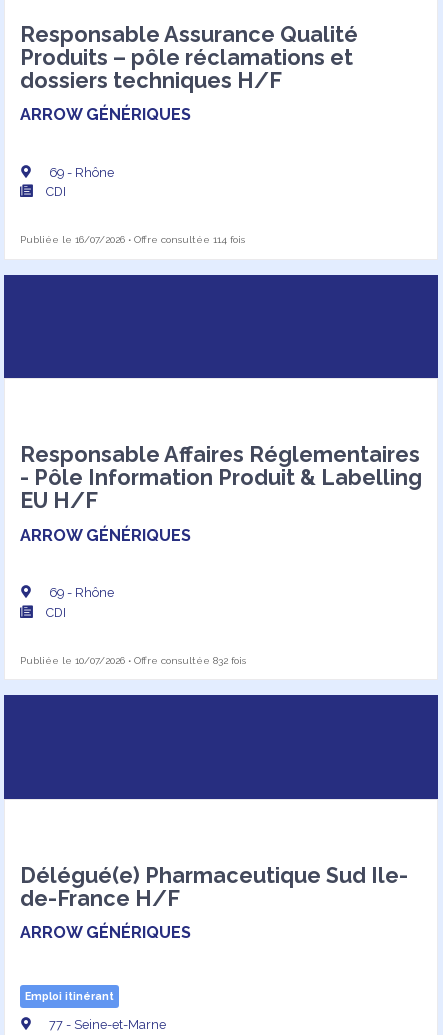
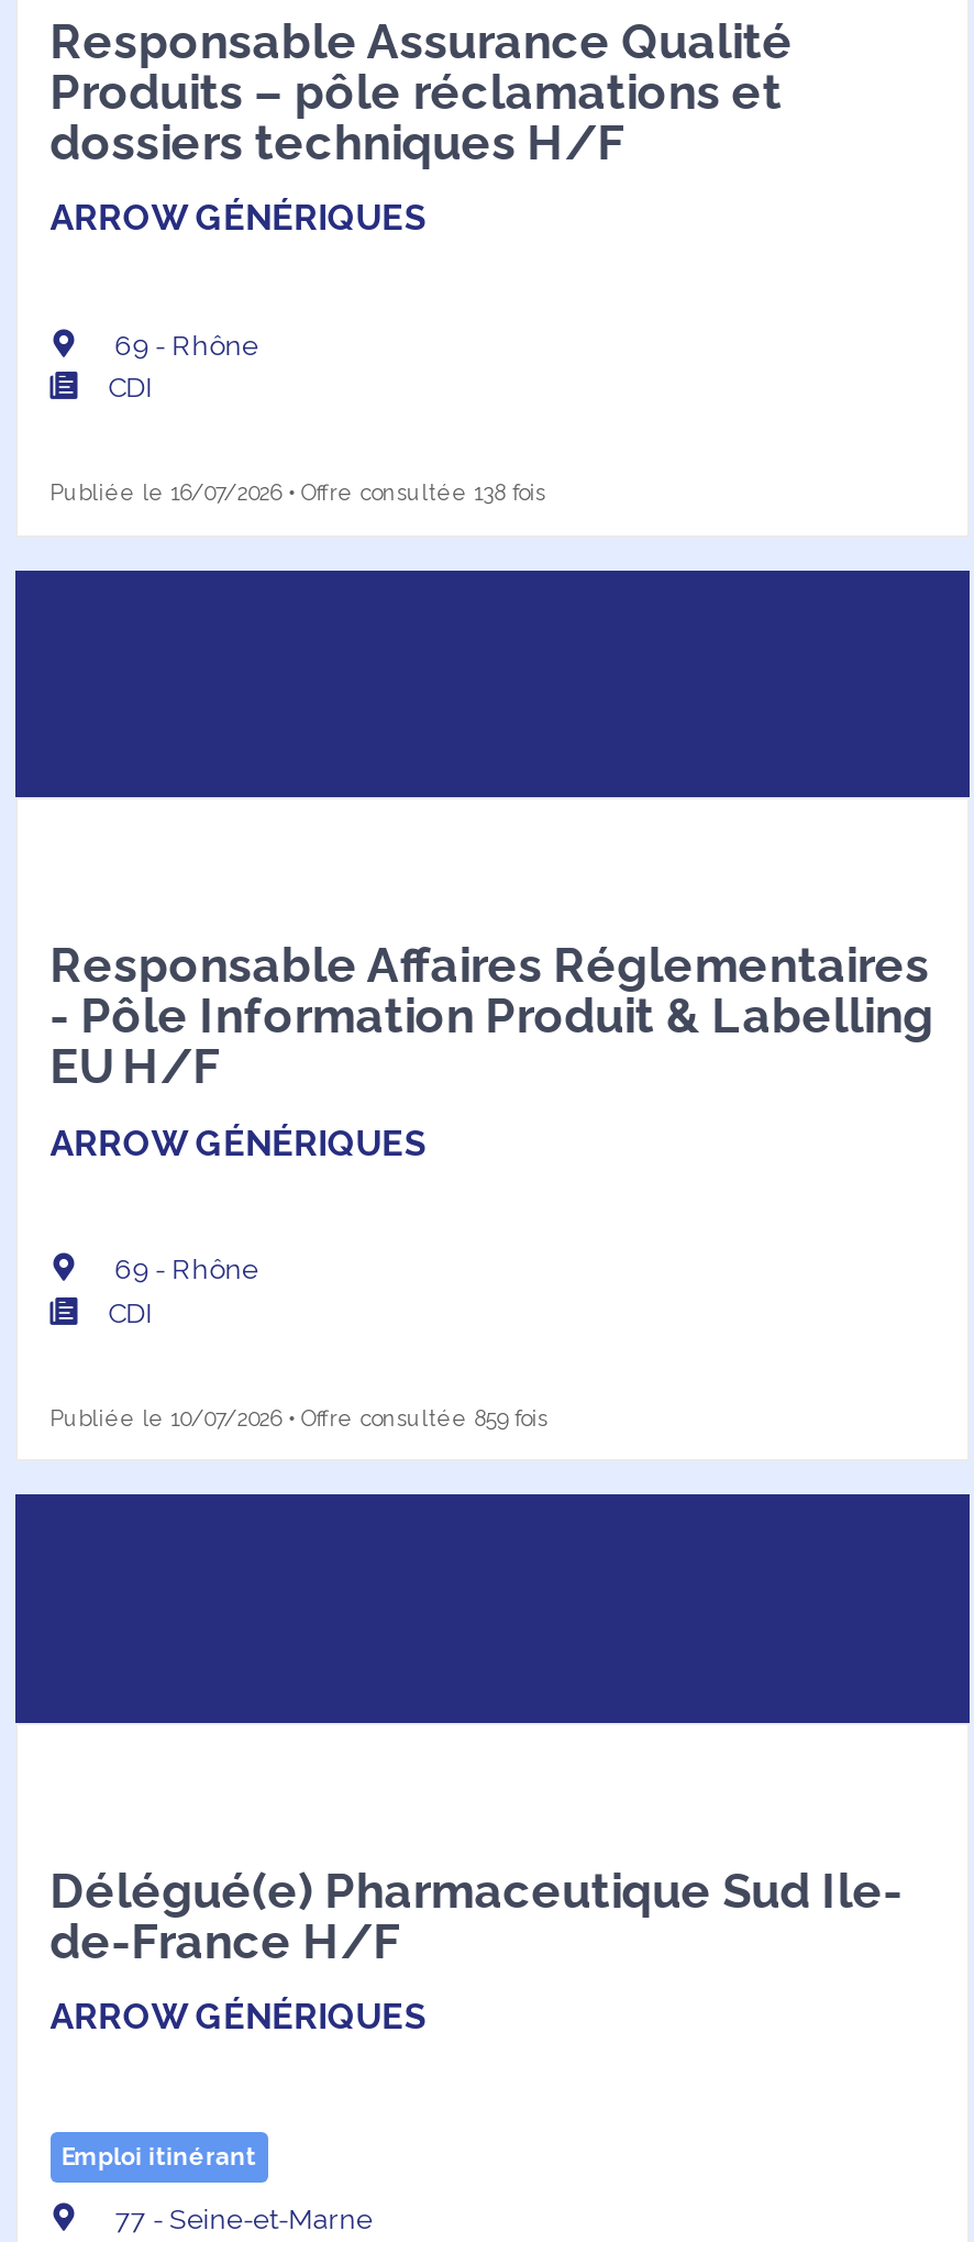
[20,234,245,245] Publiée le 16/07/2026 • Offre consultée 114 fois -> [50,481,545,506] Publiée le 16/07/2026 • Offre consultée 138 fois
[20,655,246,666] Publiée le 10/07/2026 • Offre consultée 832 fois -> [50,1406,547,1430] Publiée le 10/07/2026 • Offre consultée 859 fois

